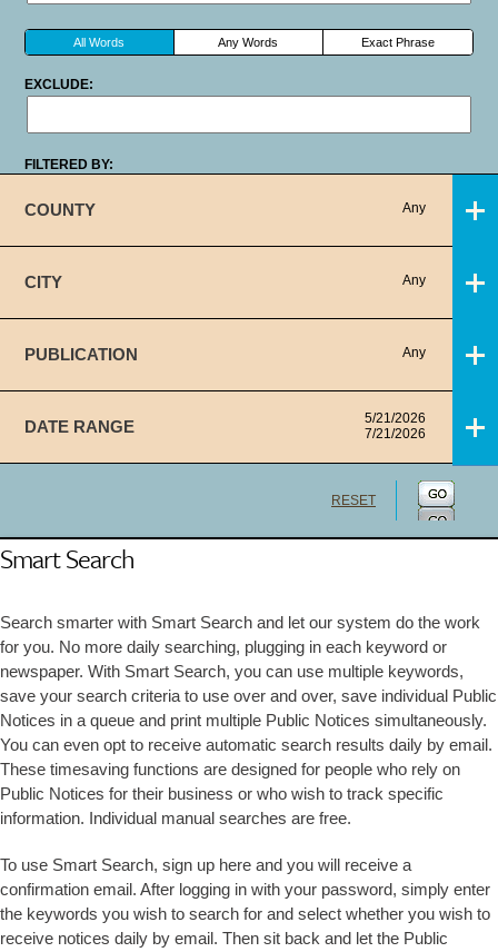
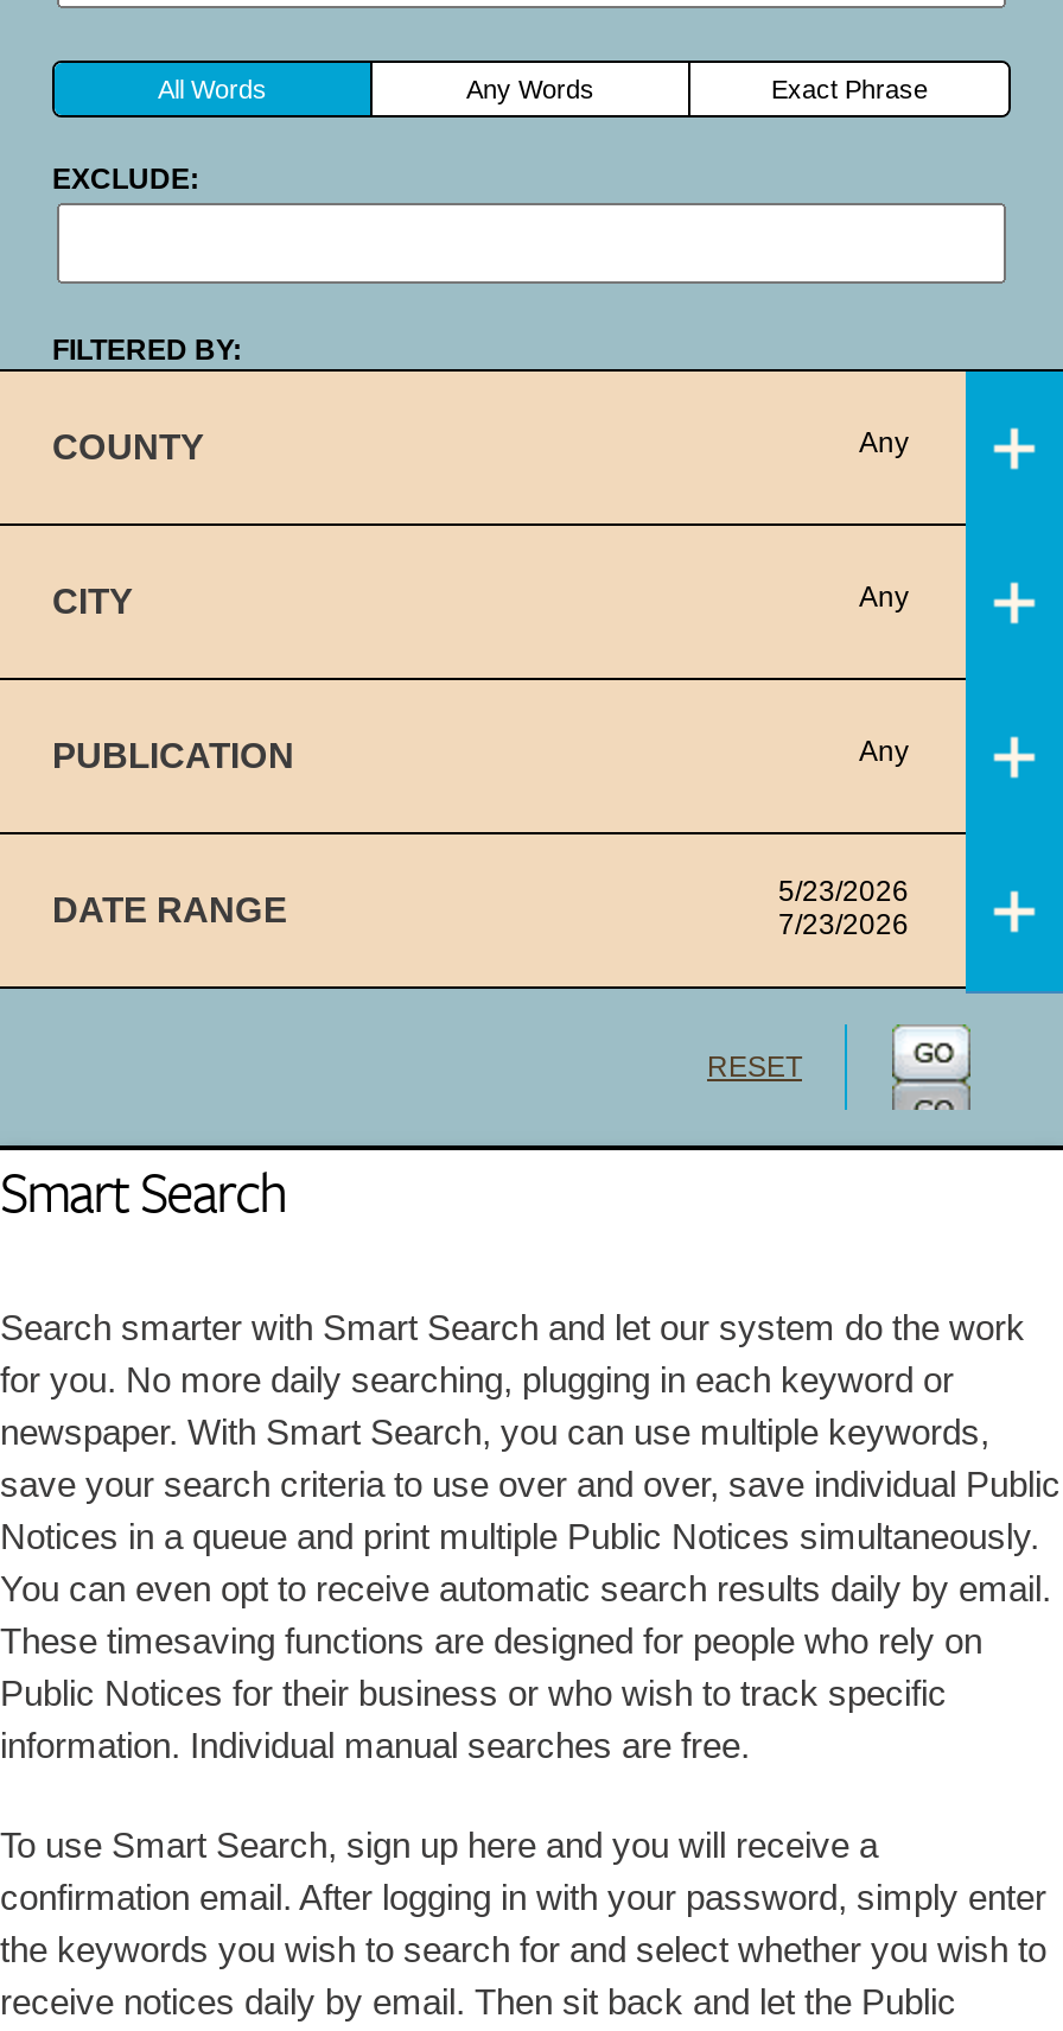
[365,411,426,426] 5/21/2026 -> [778,875,909,909] 5/23/2026
[365,426,426,442] 7/21/2026 -> [778,909,909,942] 7/23/2026

